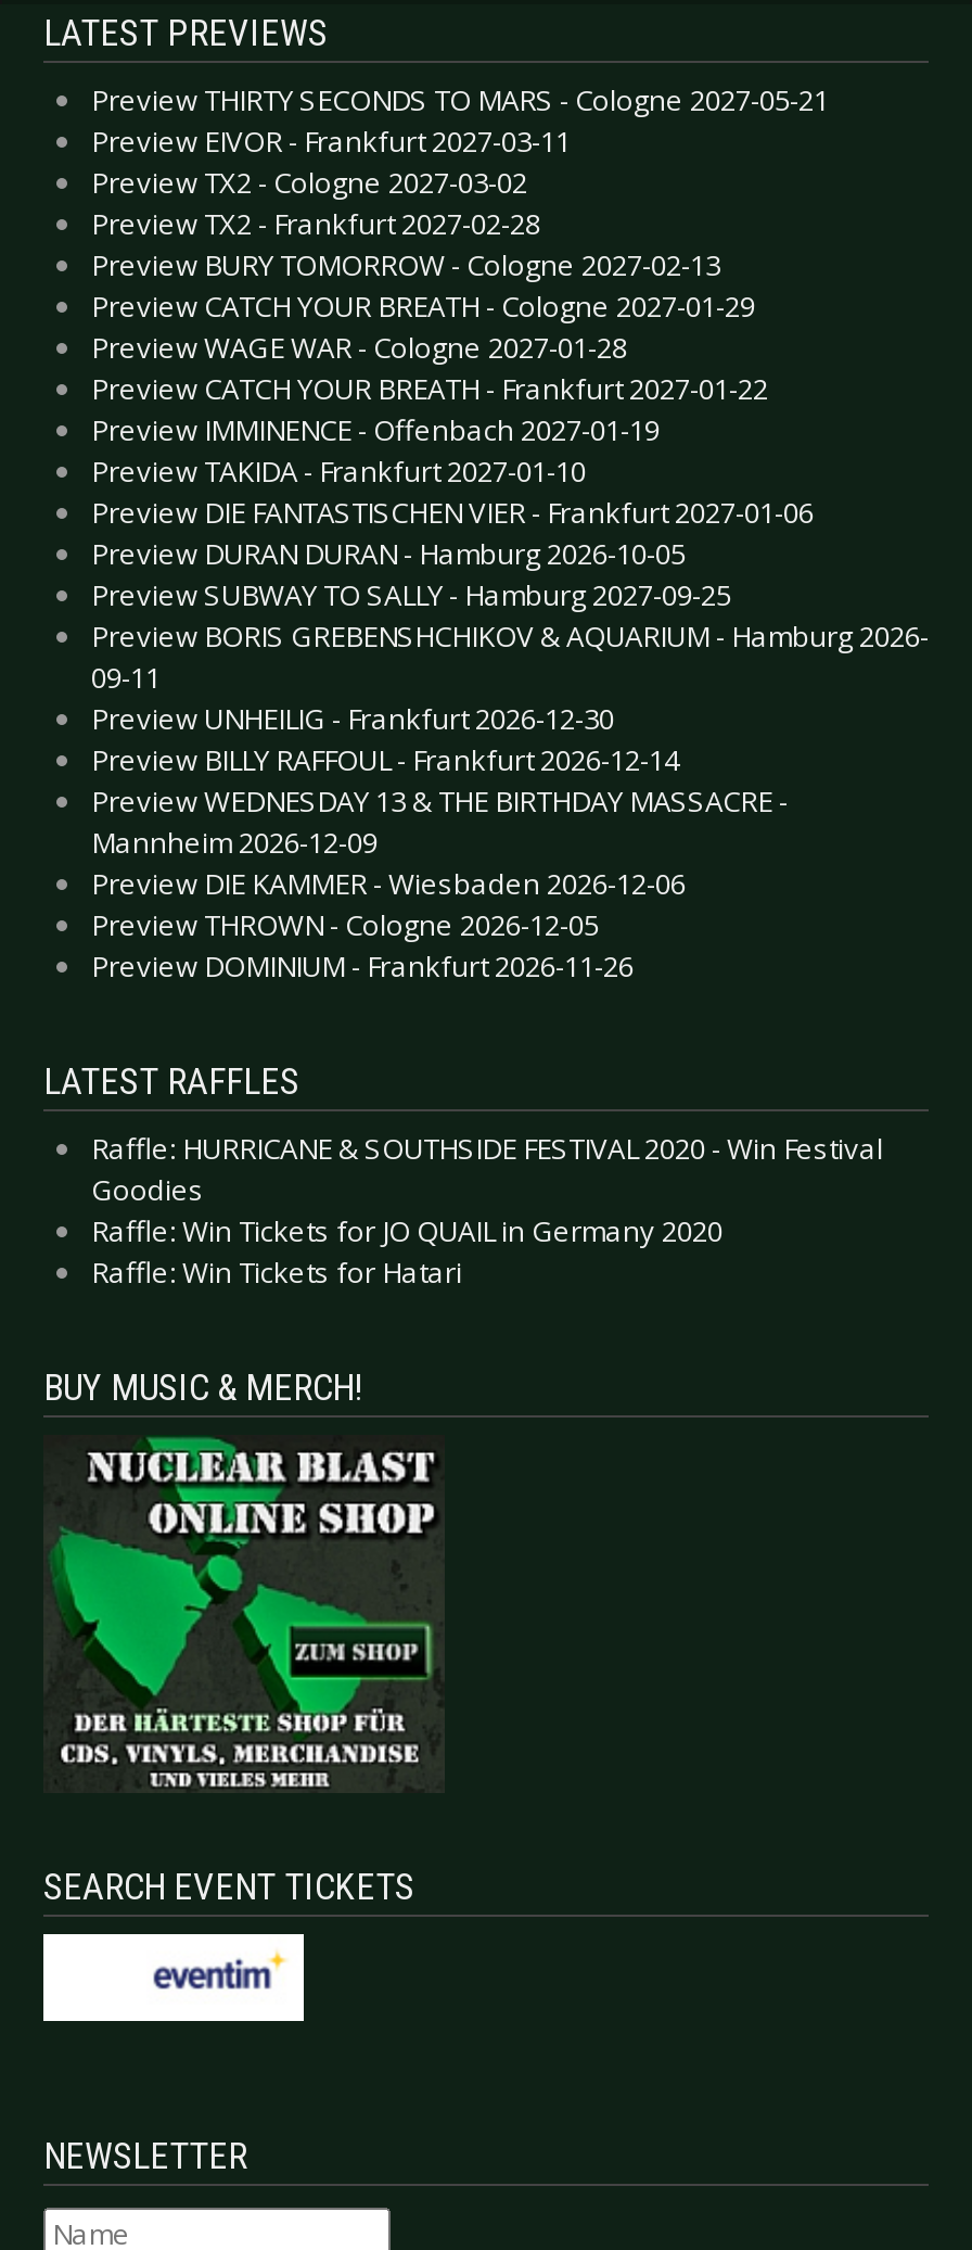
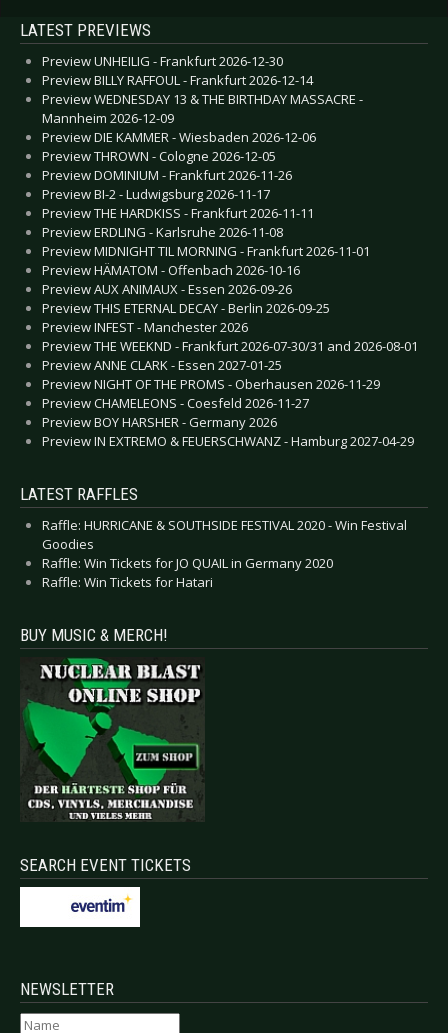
[91,80,929,696] Preview THIRTY SECONDS TO MARS - Cologne 2027-05-21 | Preview EIVOR - Frankfurt 2027-03-11 | Preview TX2 - Cologne 2027-03-02 | Preview TX2 - Frankfurt 2027-02-28 | Preview BURY TOMORROW - Cologne 2027-02-13 | Preview CATCH YOUR BREATH - Cologne 2027-01-29 | Preview WAGE WAR - Cologne 2027-01-28 | Preview CATCH YOUR BREATH - Frankfurt 2027-01-22 | Preview IMMINENCE - Offenbach 2027-01-19 | Preview TAKIDA - Frankfurt 2027-01-10 | Preview DIE FANTASTISCHEN VIER - Frankfurt 2027-01-06 | Preview DURAN DURAN - Hamburg 2026-10-05 | Preview SUBWAY TO SALLY - Hamburg 2027-09-25 | Preview BORIS GREBENSHCHIKOV & AQUARIUM - Hamburg 2026- | 09-11 -> none
moved [91,699,788,985] -> [42,52,363,184]: Preview UNHEILIG - Frankfurt 2026-12-30 | Preview BILLY RAFFOUL - Frankfurt 2026-12-14 | Preview WEDNESDAY 13 & THE BIRTHDAY MASSACRE - | Mannheim 2026-12-09 | Preview DIE KAMMER - Wiesbaden 2026-12-06 | Preview THROWN - Cologne 2026-12-05 | Preview DOMINIUM - Frankfurt 2026-11-26
none -> [42,185,418,450] Preview BI-2 - Ludwigsburg 2026-11-17 | Preview THE HARDKISS - Frankfurt 2026-11-11 | Preview ERDLING - Karlsruhe 2026-11-08 | Preview MIDNIGHT TIL MORNING - Frankfurt 2026-11-01 | Preview HÄMATOM - Offenbach 2026-10-16 | Preview AUX ANIMAUX - Essen 2026-09-26 | Preview THIS ETERNAL DECAY - Berlin 2026-09-25 | Preview INFEST - Manchester 2026 | Preview THE WEEKND - Frankfurt 2026-07-30/31 and 2026-08-01 | Preview ANNE CLARK - Essen 2027-01-25 | Preview NIGHT OF THE PROMS - Oberhausen 2026-11-29 | Preview CHAMELEONS - Coesfeld 2026-11-27 | Preview BOY HARSHER - Germany 2026 | Preview IN EXTREMO & FEUERSCHWANZ - Hamburg 2027-04-29

